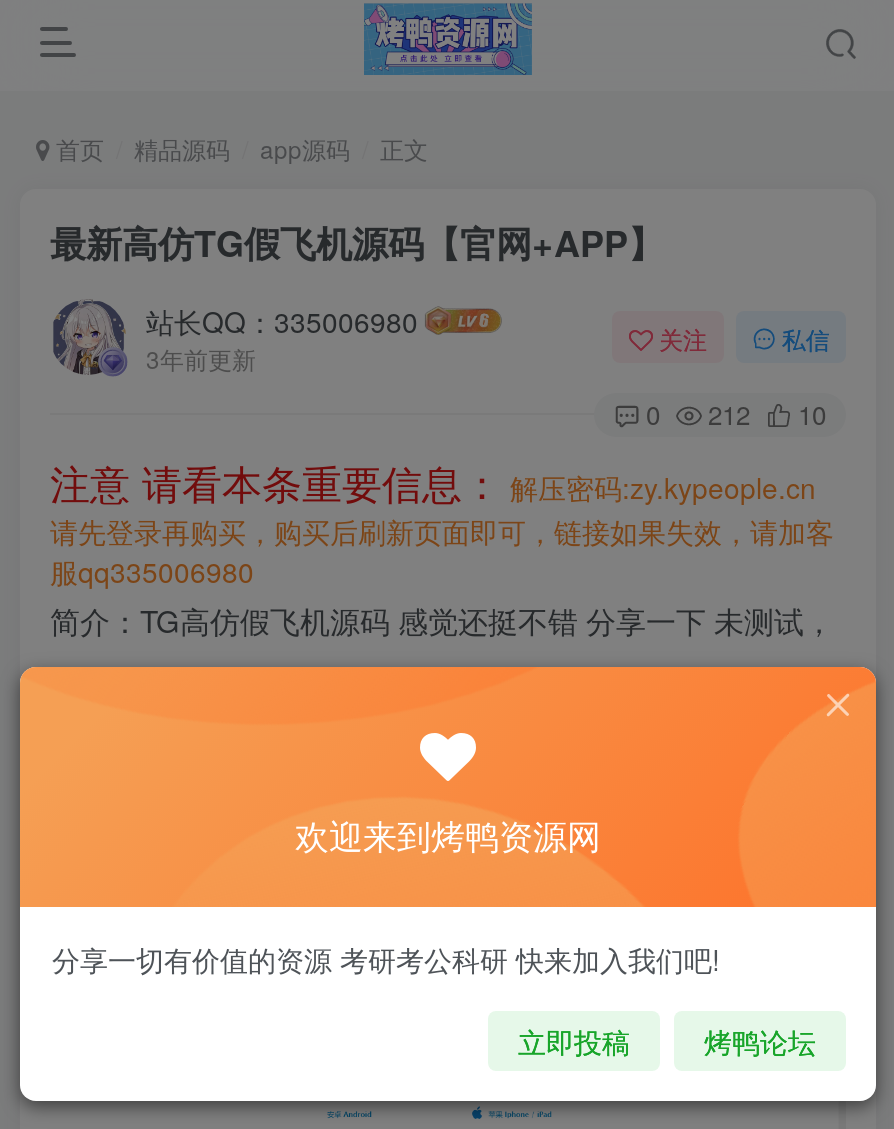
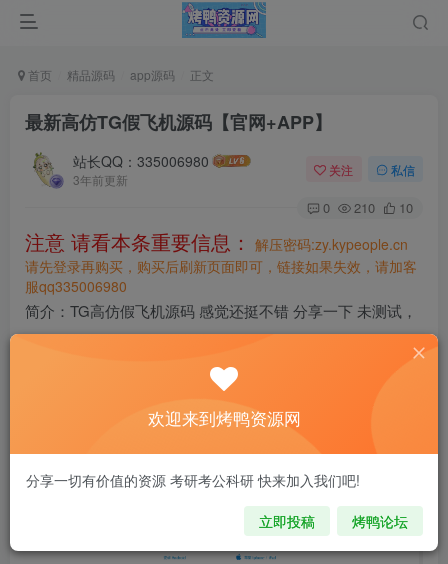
[52,301,126,375] [image] -> [27,152,61,187] [image]
[646,395,826,433] 0 212 10 -> [323,198,413,217] 0 210 10

